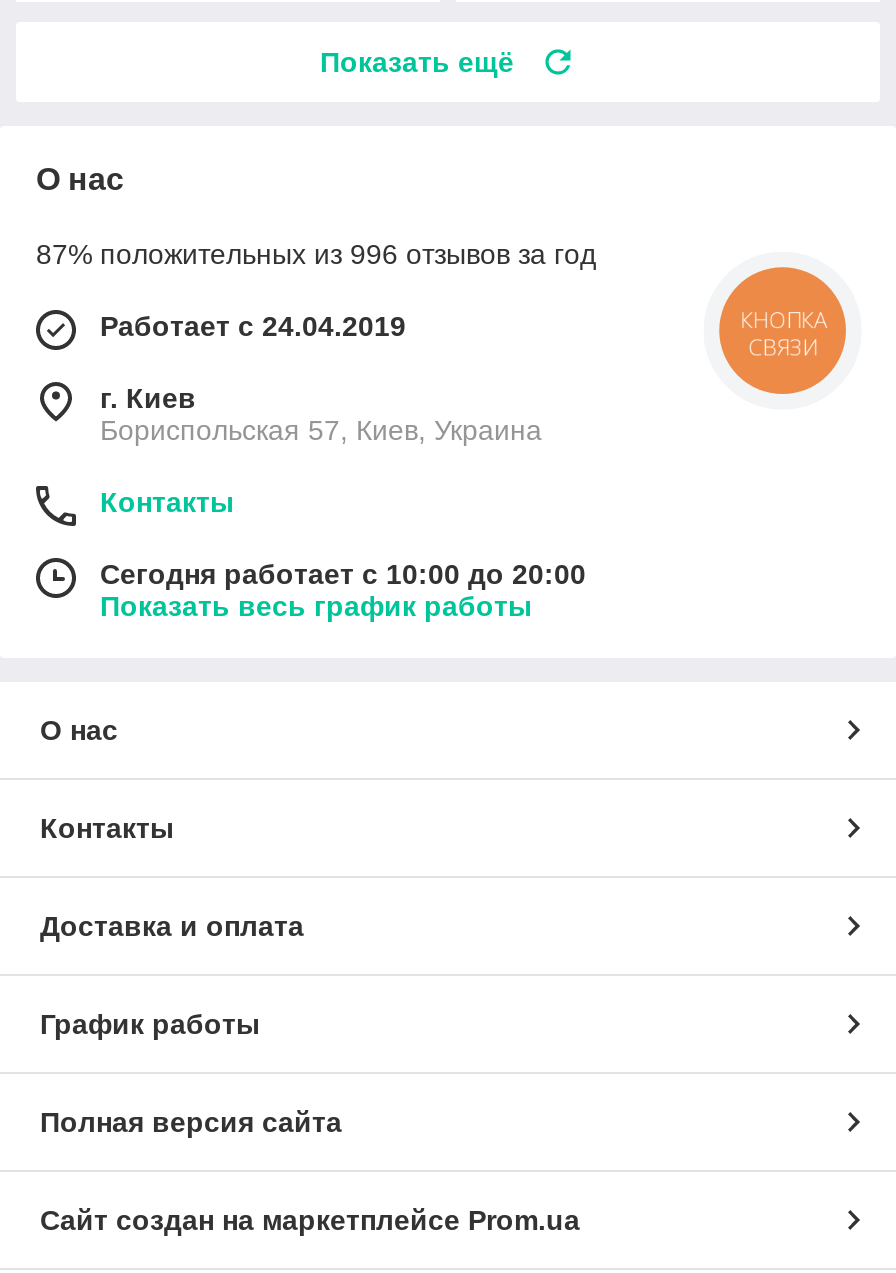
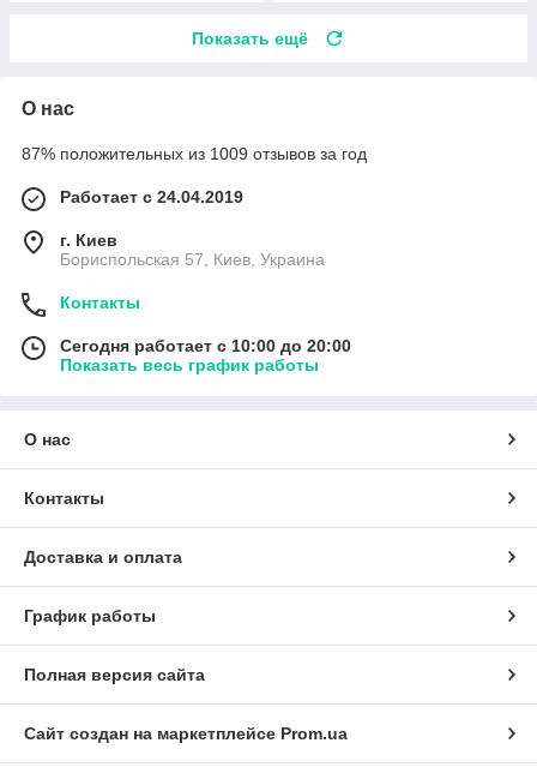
[36,239,596,271] 87% положительных из 996 отзывов за год -> [22,144,367,164] 87% положительных из 1009 отзывов за год
[716,264,850,398] [image] -> none

